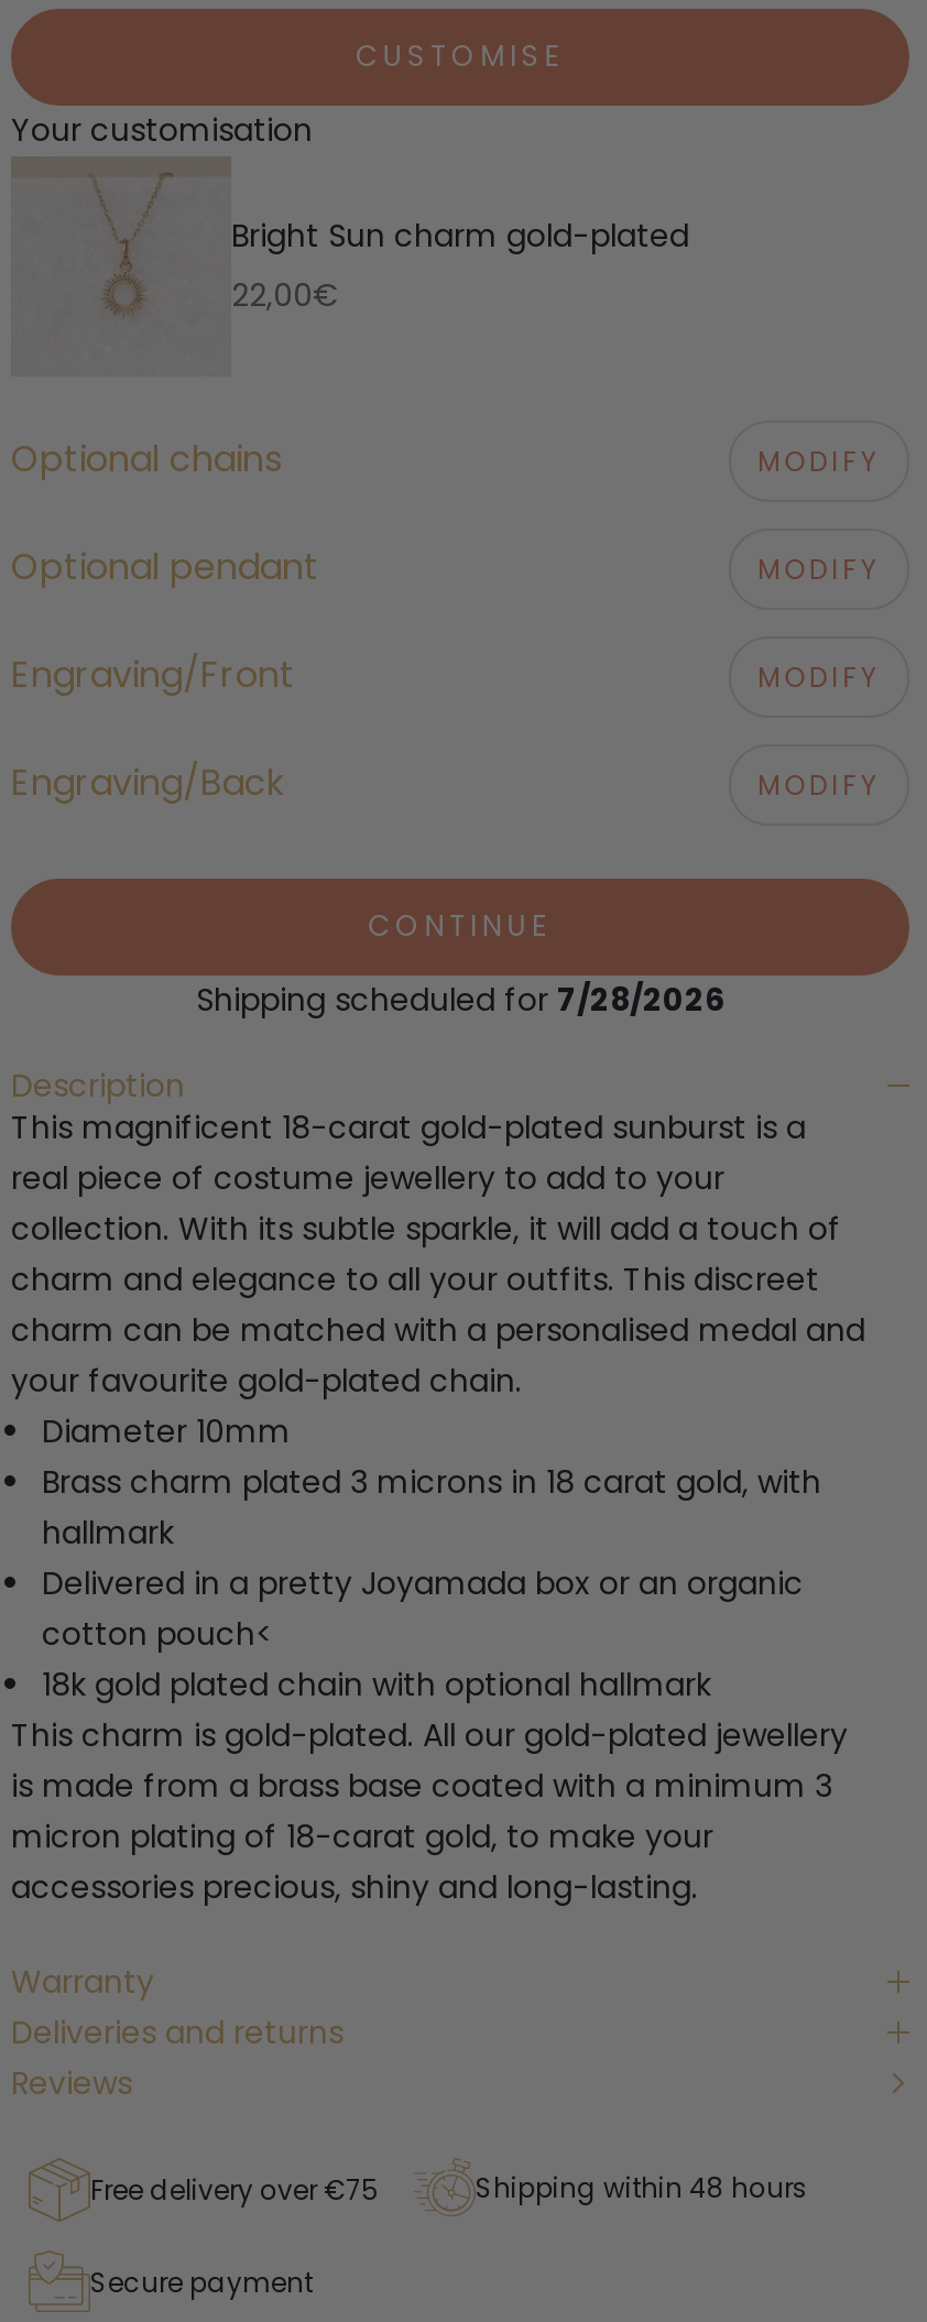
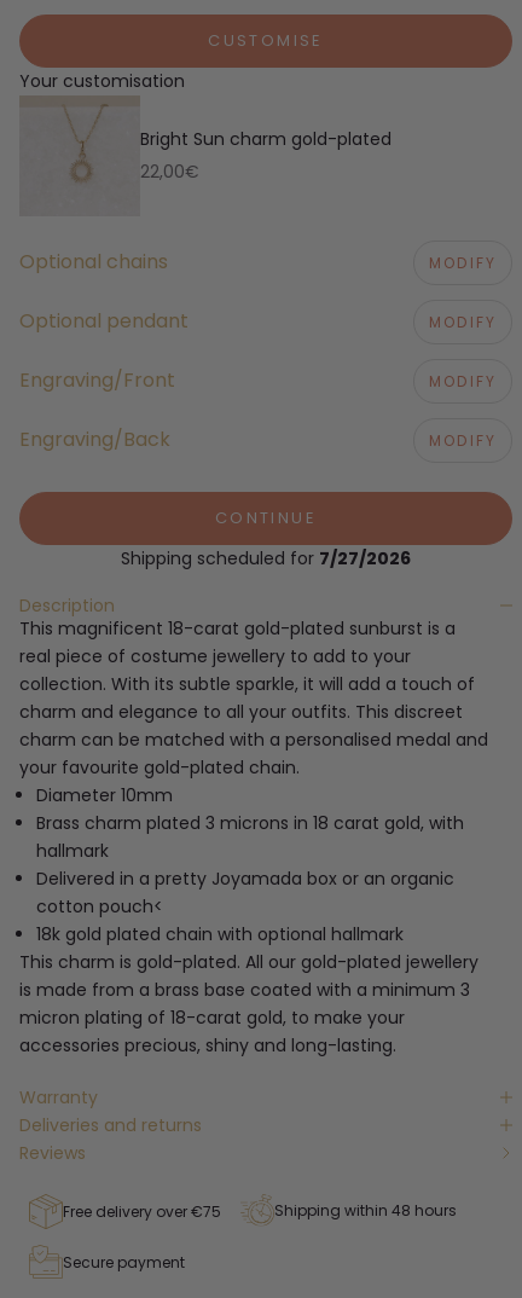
[196,977,724,1021] Shipping scheduled for7/28/2026 -> [121,546,411,570] Shipping scheduled for7/27/2026

